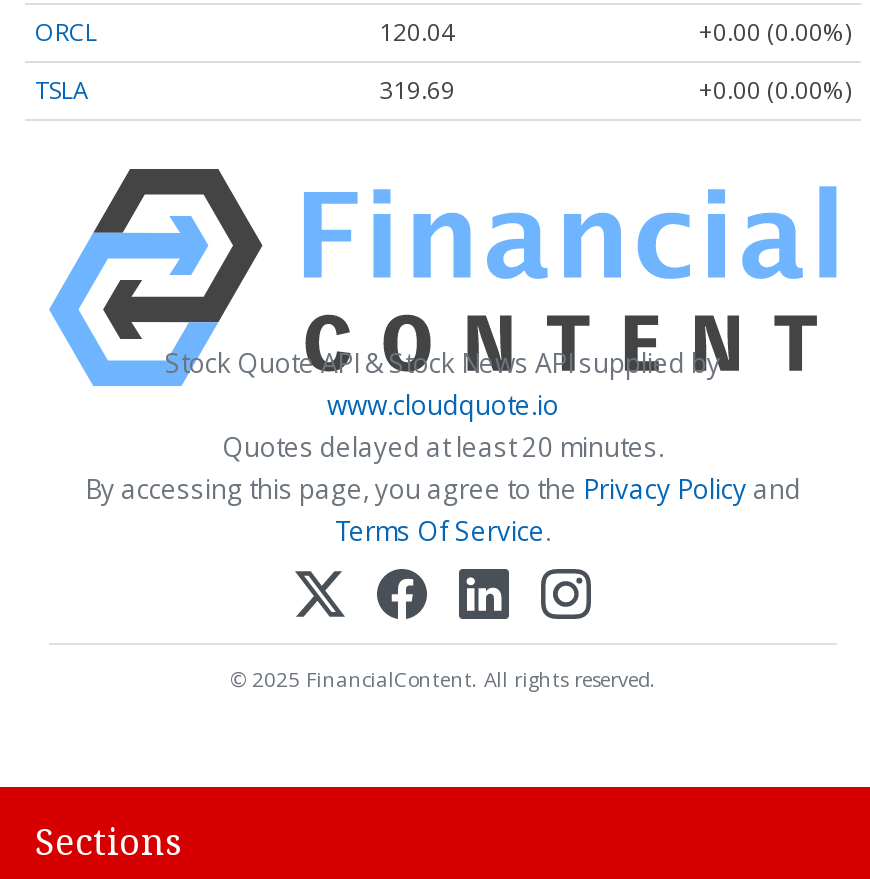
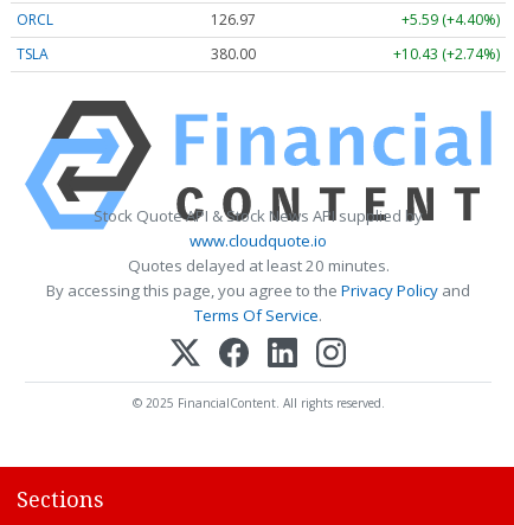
[379,15,455,49] 120.04 -> [211,9,256,30] 126.97
[699,15,851,49] +0.00 (0.00%) -> [401,9,500,30] +5.59 (+4.40%)
[379,73,455,107] 319.69 -> [211,44,256,64] 380.00
[699,73,851,107] +0.00 (0.00%) -> [393,44,500,64] +10.43 (+2.74%)

